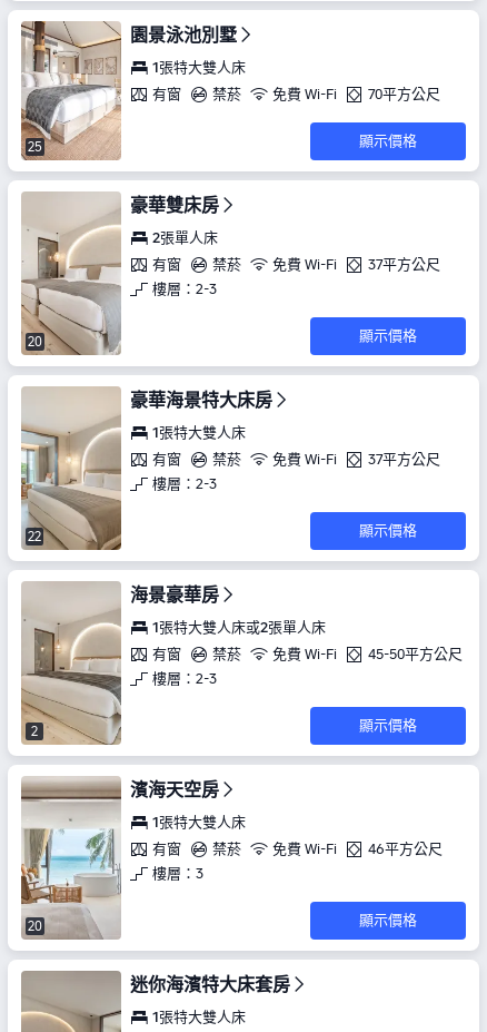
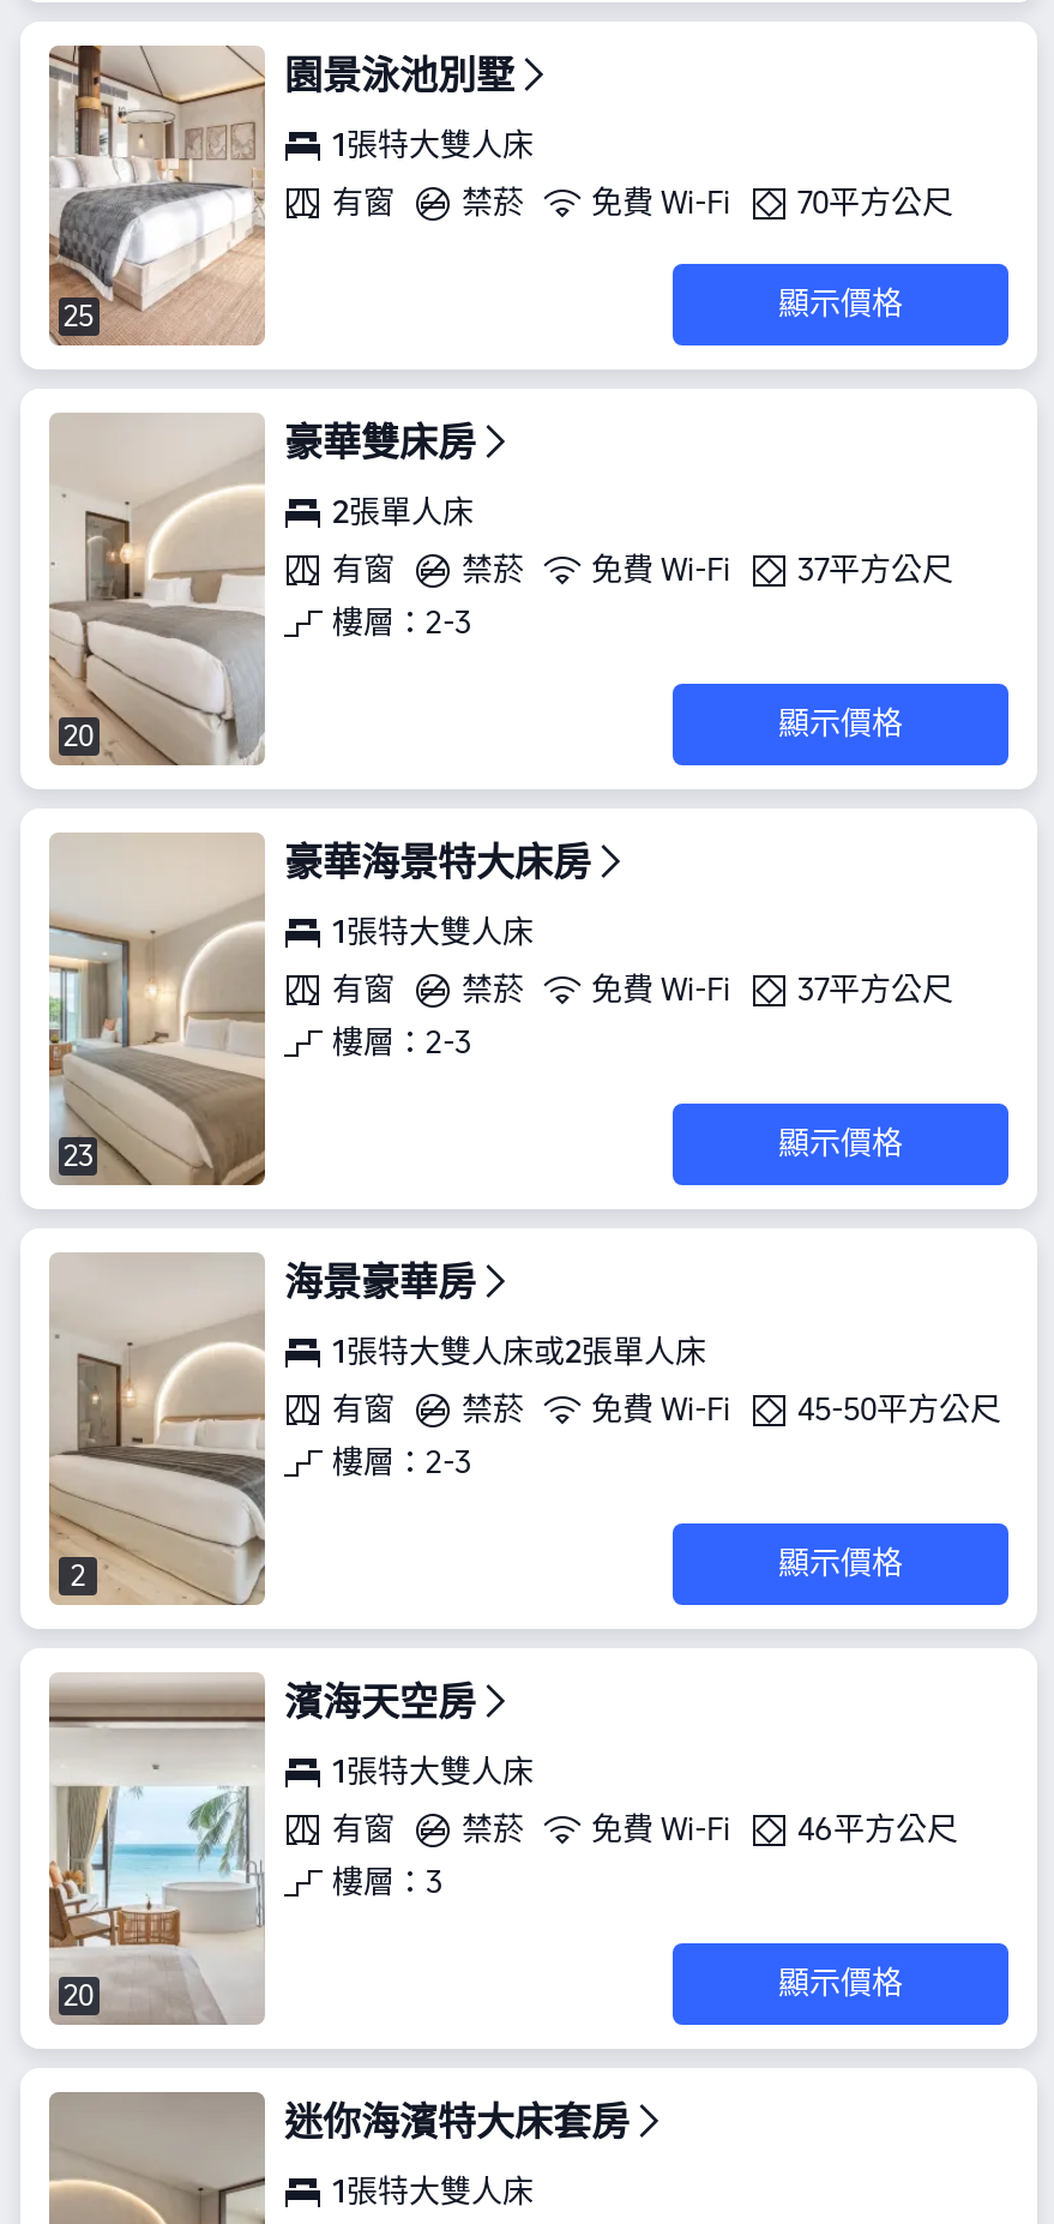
[28,529,41,544] 22 -> [64,1140,92,1173] 23

